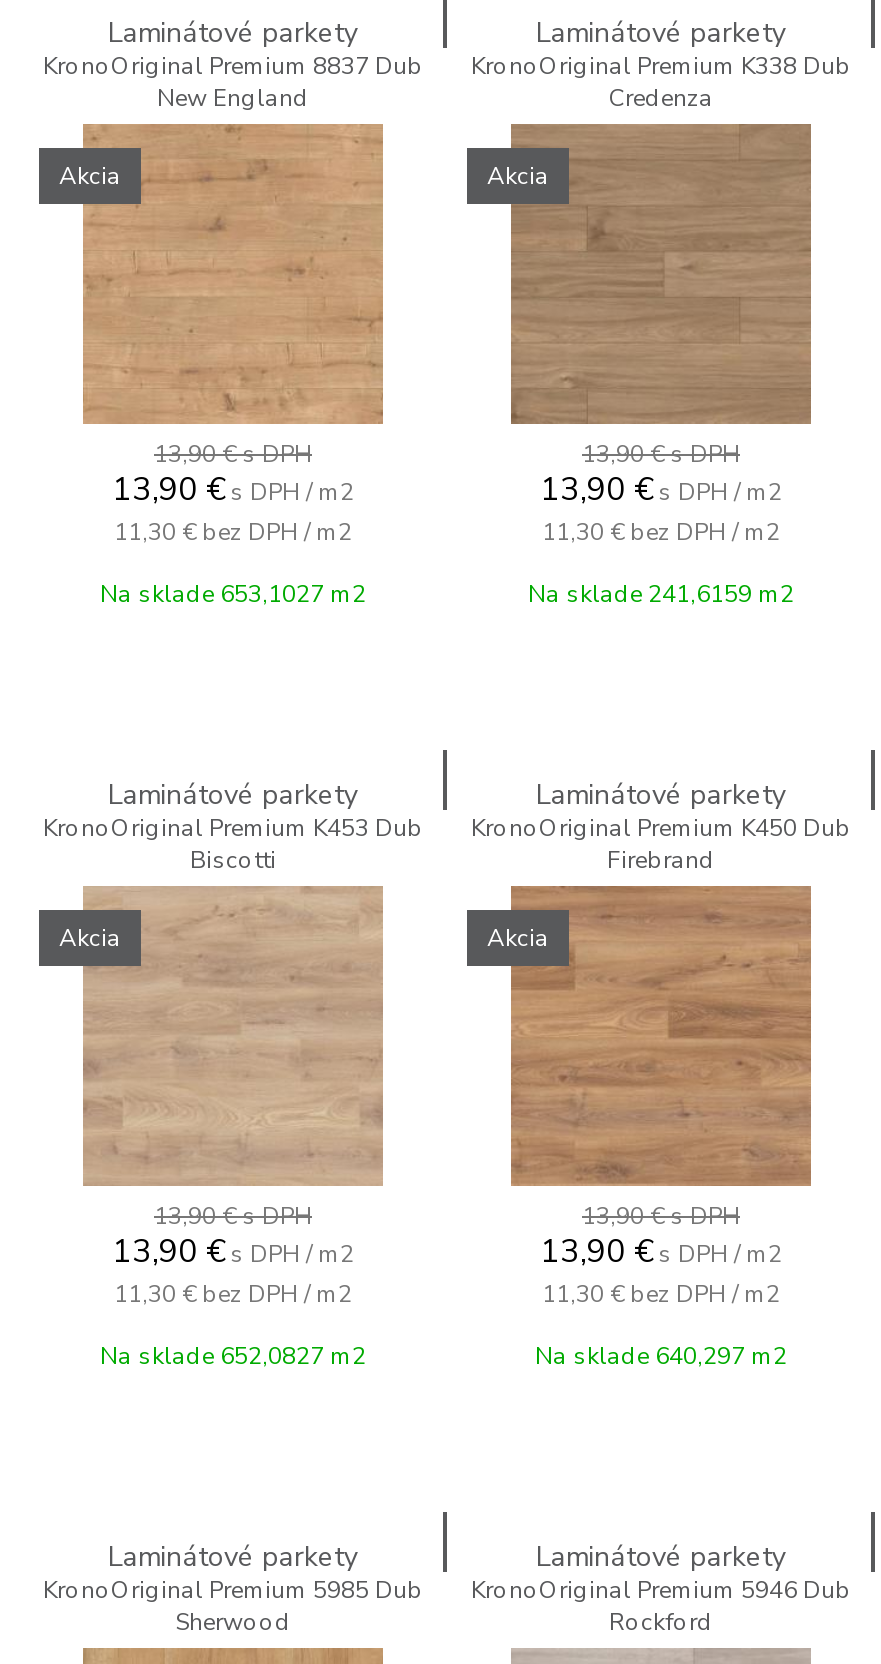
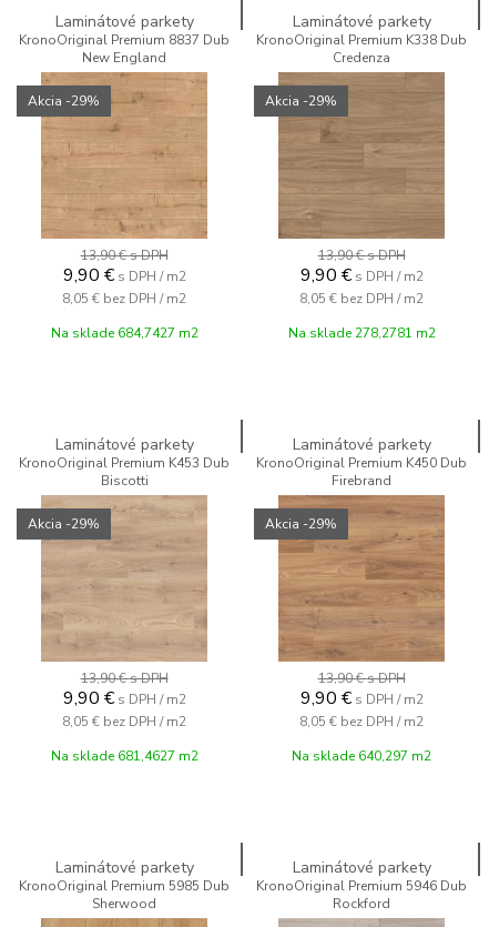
[59,160,121,192] Akcia -> [28,92,100,110] Akcia -29%
[487,160,549,192] Akcia -> [265,92,337,110] Akcia -29%
[112,467,354,511] 13,90 € s DPH / m2 -> [63,263,186,287] 9,90 € s DPH / m2
[540,467,782,511] 13,90 € s DPH / m2 -> [300,263,423,287] 9,90 € s DPH / m2
[114,515,352,547] 11,30 € bez DPH / m2 -> [62,289,186,307] 8,05 € bez DPH / m2
[542,515,780,547] 11,30 € bez DPH / m2 -> [299,289,424,307] 8,05 € bez DPH / m2
[100,578,366,610] Na sklade 653,1027 m2 -> [50,324,198,342] Na sklade 684,7427 m2
[528,578,794,610] Na sklade 241,6159 m2 -> [288,324,435,342] Na sklade 278,2781 m2
[59,922,121,954] Akcia -> [28,515,100,533] Akcia -29%
[487,922,549,954] Akcia -> [265,515,337,533] Akcia -29%
[112,1229,354,1273] 13,90 € s DPH / m2 -> [63,686,186,710] 9,90 € s DPH / m2
[540,1229,782,1273] 13,90 € s DPH / m2 -> [300,686,423,710] 9,90 € s DPH / m2
[114,1277,352,1309] 11,30 € bez DPH / m2 -> [62,712,186,730] 8,05 € bez DPH / m2
[542,1277,780,1309] 11,30 € bez DPH / m2 -> [299,712,424,730] 8,05 € bez DPH / m2
[100,1340,366,1372] Na sklade 652,0827 m2 -> [50,747,198,765] Na sklade 681,4627 m2

